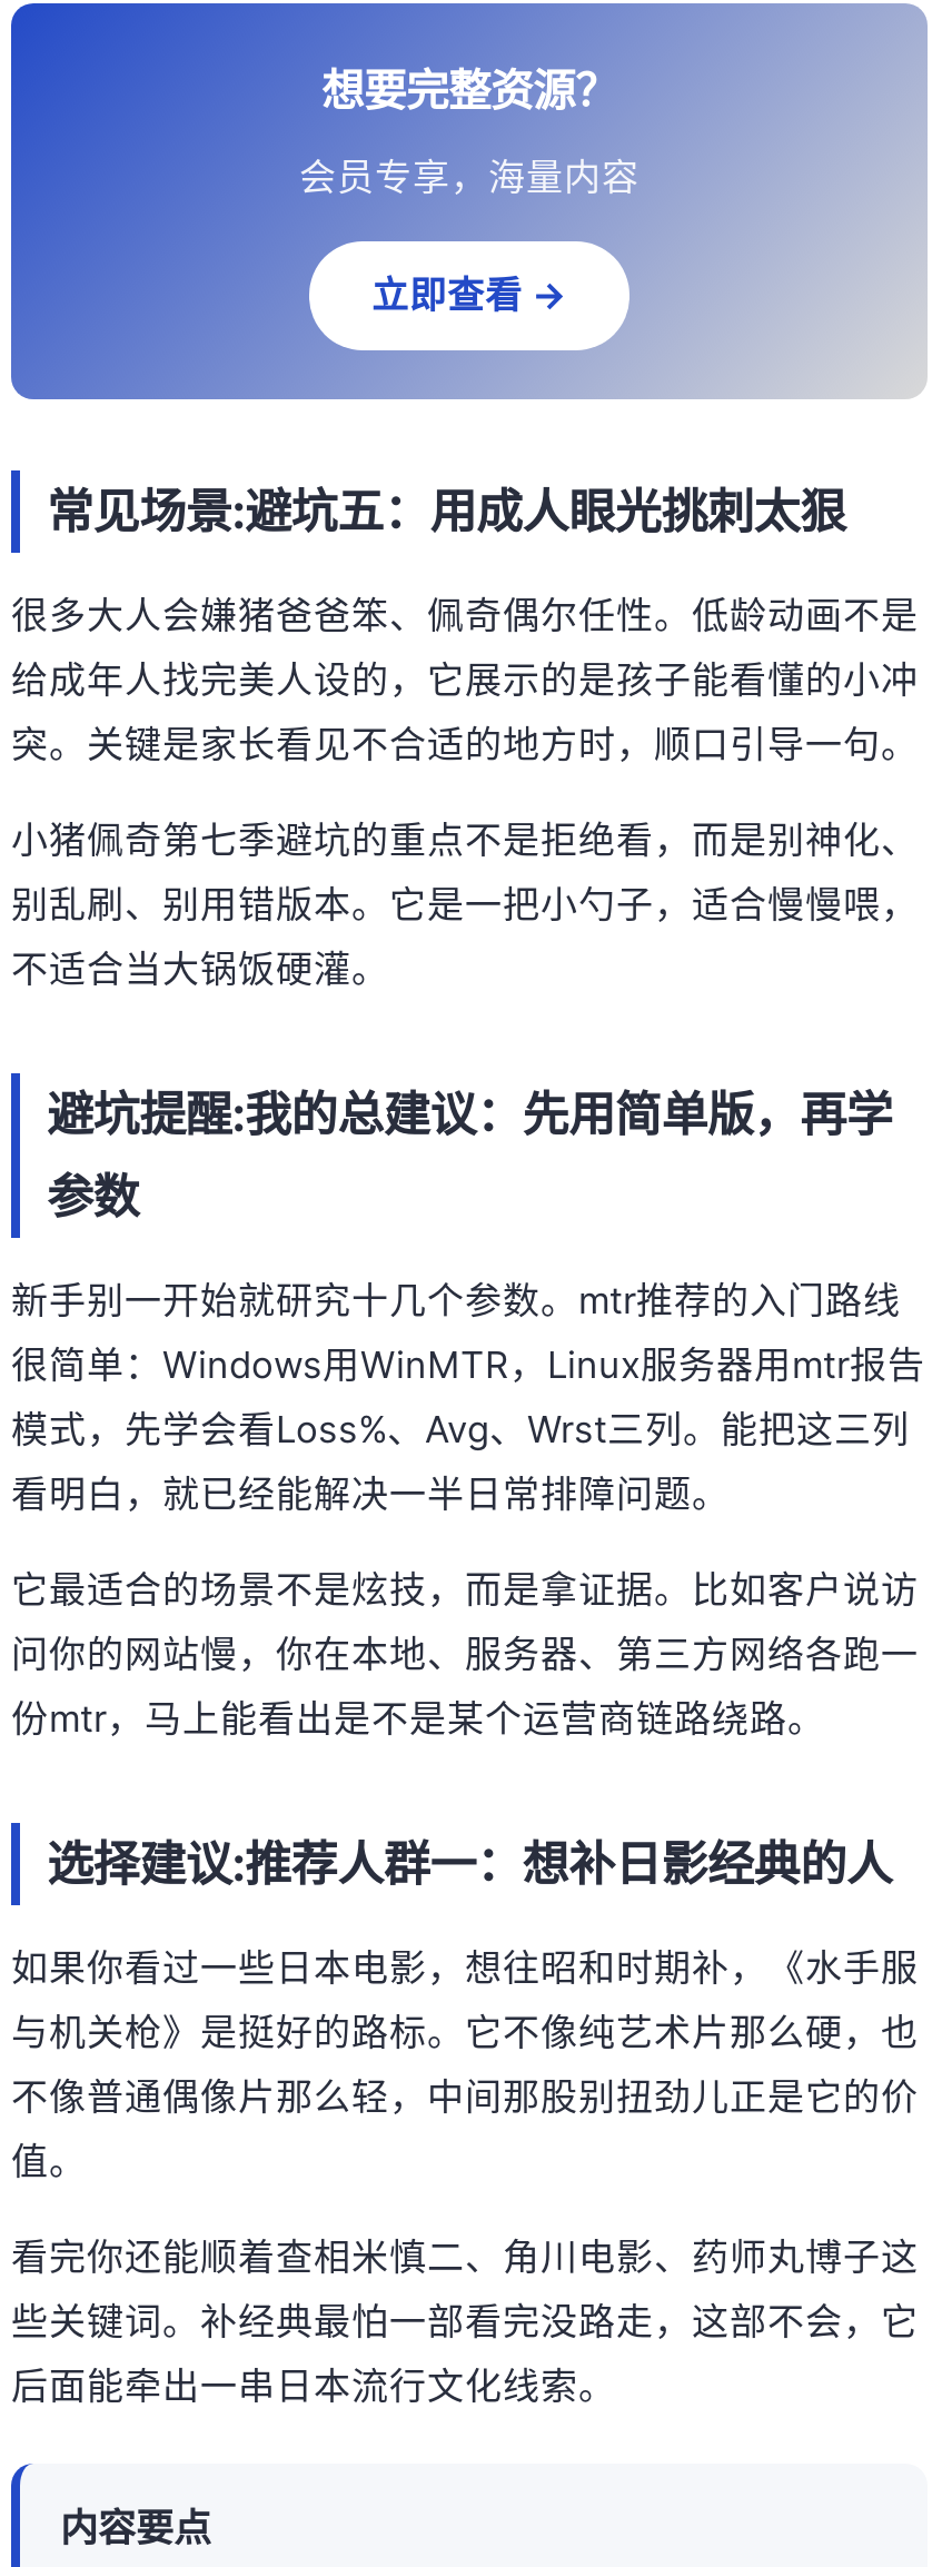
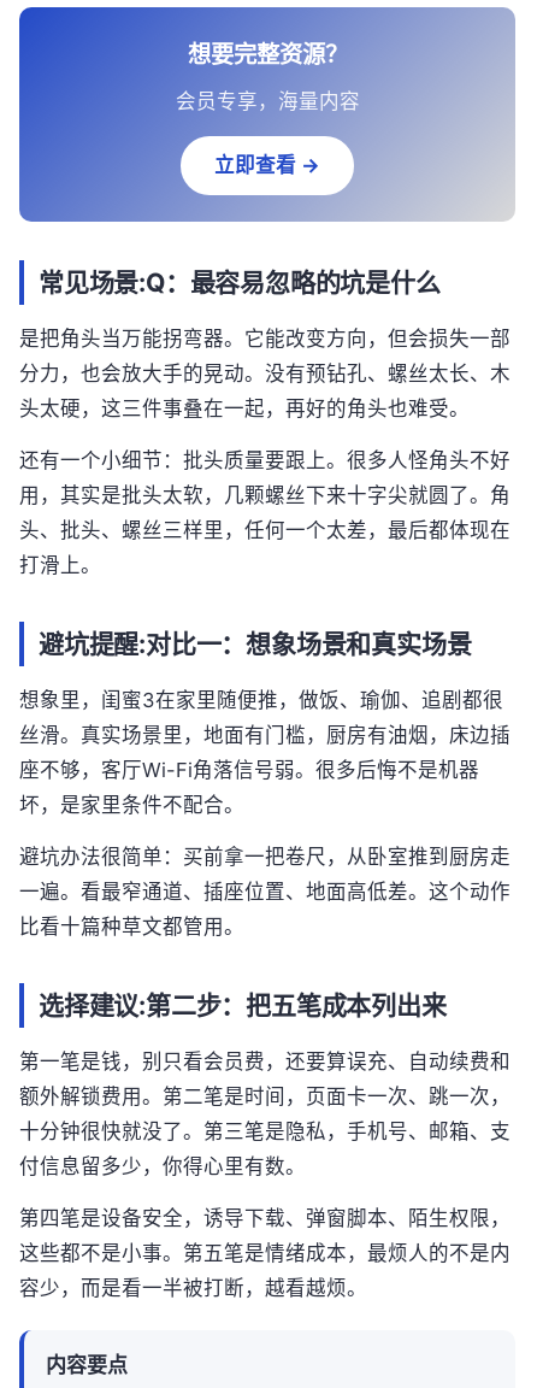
[11,484,925,2408] 常见场景:避坑五：用成人眼光挑刺太狠 | 很多大人会嫌猪爸爸笨、佩奇偶尔任性。低龄动画不是 | 给成年人找完美人设的，它展示的是孩子能看懂的小冲 | 突。关键是家长看见不合适的地方时，顺口引导一句。 | 小猪佩奇第七季避坑的重点不是拒绝看，而是别神化、 | 别乱刷、别用错版本。它是一把小勺子，适合慢慢喂， | 不适合当大锅饭硬灌。 | 避坑提醒:我的总建议：先用简单版，再学 | 参数 | 新手别一开始就研究十几个参数。mtr推荐的入门路线 | 很简单：Windows用WinMTR，Linux服务器用mtr报告 | 模式，先学会看Loss%、Avg、Wrst三列。能把这三列 | 看明白，就已经能解决一半日常排障问题。 | 它最适合的场景不是炫技，而是拿证据。比如客户说访 | 问你的网站慢，你在本地、服务器、第三方网络各跑一 | 份mtr，马上能看出是不是某个运营商链路绕路。 | 选择建议:推荐人群一：想补日影经典的人 | 如果你看过一些日本电影，想往昭和时期补，《水手服 | 与机关枪》是挺好的路标。它不像纯艺术片那么硬，也 | 不像普通偶像片那么轻，中间那股别扭劲儿正是它的价 | 值。 | 看完你还能顺着查相米慎二、角川电影、药师丸博子这 | 些关键词。补经典最怕一部看完没路走，这部不会，它 | 后面能牵出一串日本流行文化线索。 -> [19,267,511,1300] 常见场景:Q：最容易忽略的坑是什么 | 是把角头当万能拐弯器。它能改变方向，但会损失一部 | 分力，也会放大手的晃动。没有预钻孔、螺丝太长、木 | 头太硬，这三件事叠在一起，再好的角头也难受。 | 还有一个小细节：批头质量要跟上。很多人怪角头不好 | 用，其实是批头太软，几颗螺丝下来十字尖就圆了。角 | 头、批头、螺丝三样里，任何一个太差，最后都体现在 | 打滑上。 | 避坑提醒:对比一：想象场景和真实场景 | 想象里，闺蜜3在家里随便推，做饭、瑜伽、追剧都很 | 丝滑。真实场景里，地面有门槛，厨房有油烟，床边插 | 座不够，客厅Wi-Fi角落信号弱。很多后悔不是机器 | 坏，是家里条件不配合。 | 避坑办法很简单：买前拿一把卷尺，从卧室推到厨房走 | 一遍。看最窄通道、插座位置、地面高低差。这个动作 | 比看十篇种草文都管用。 | 选择建议:第二步：把五笔成本列出来 | 第一笔是钱，别只看会员费，还要算误充、自动续费和 | 额外解锁费用。第二笔是时间，页面卡一次、跳一次， | 十分钟很快就没了。第三笔是隐私，手机号、邮箱、支 | 付信息留多少，你得心里有数。 | 第四笔是设备安全，诱导下载、弹窗脚本、陌生权限， | 这些都不是小事。第五笔是情绪成本，最烦人的不是内 | 容少，而是看一半被打断，越看越烦。

